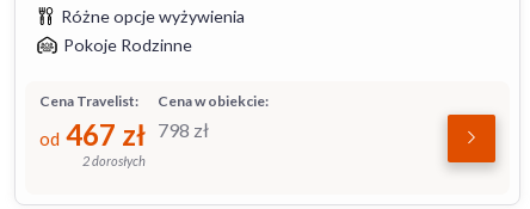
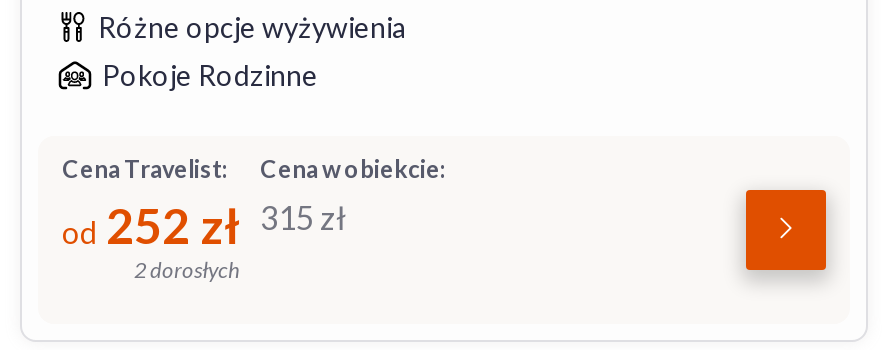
[39,117,146,152] od 467 zł -> [62,196,240,254] od 252 zł
[158,118,209,141] 798 zł -> [260,198,346,236] 315 zł

